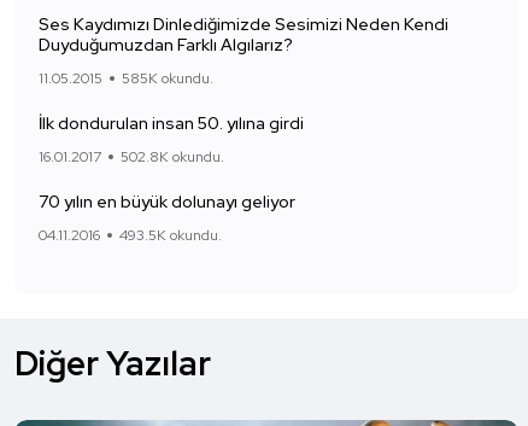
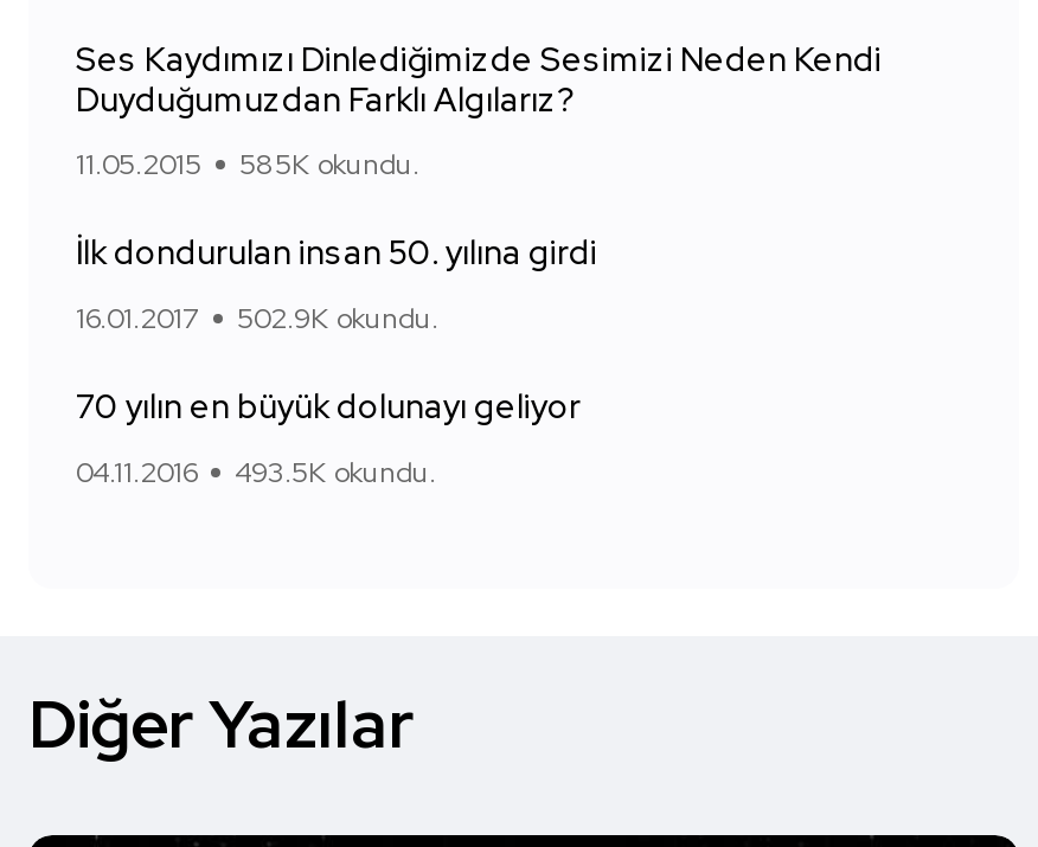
[39,147,224,167] 16.01.2017 502.8K okundu. -> [76,300,438,338] 16.01.2017 502.9K okundu.

